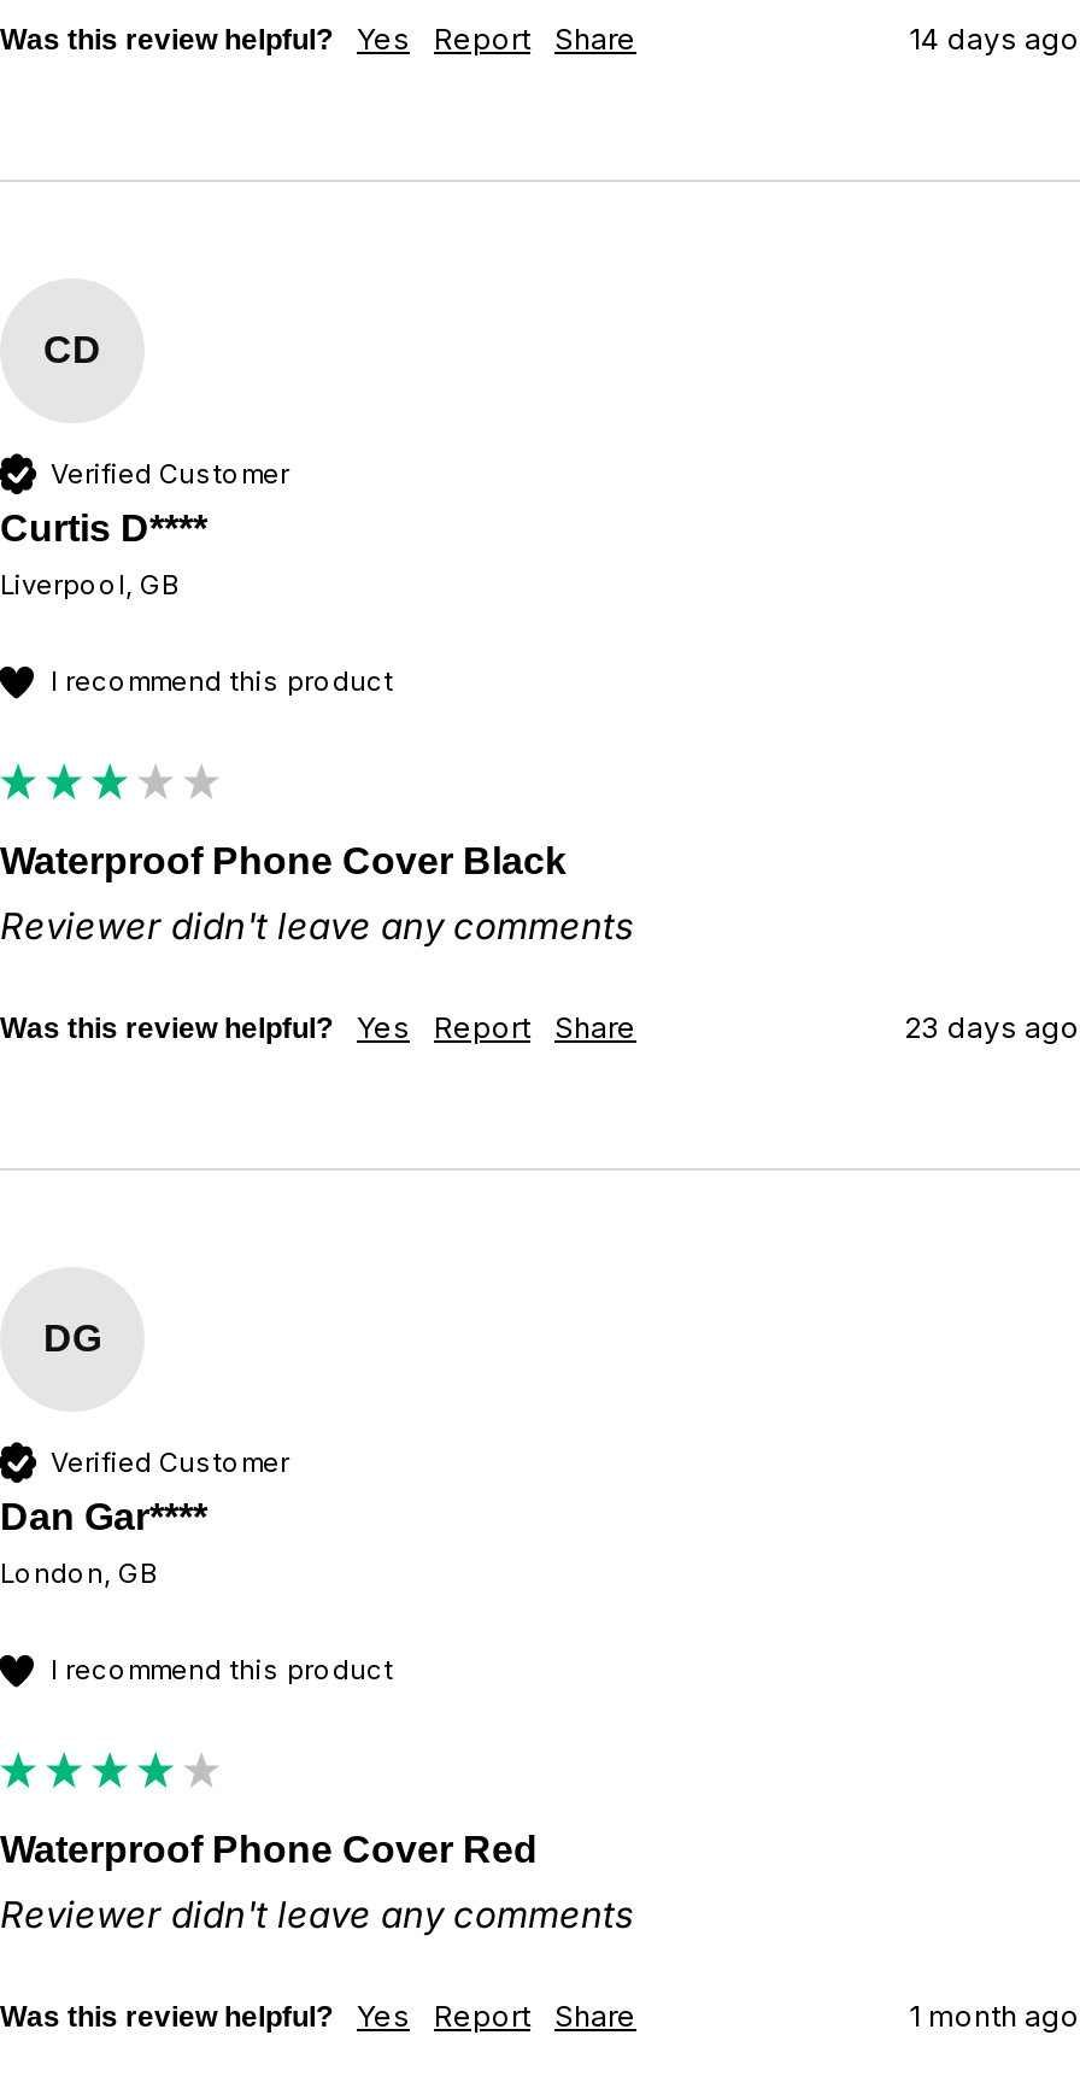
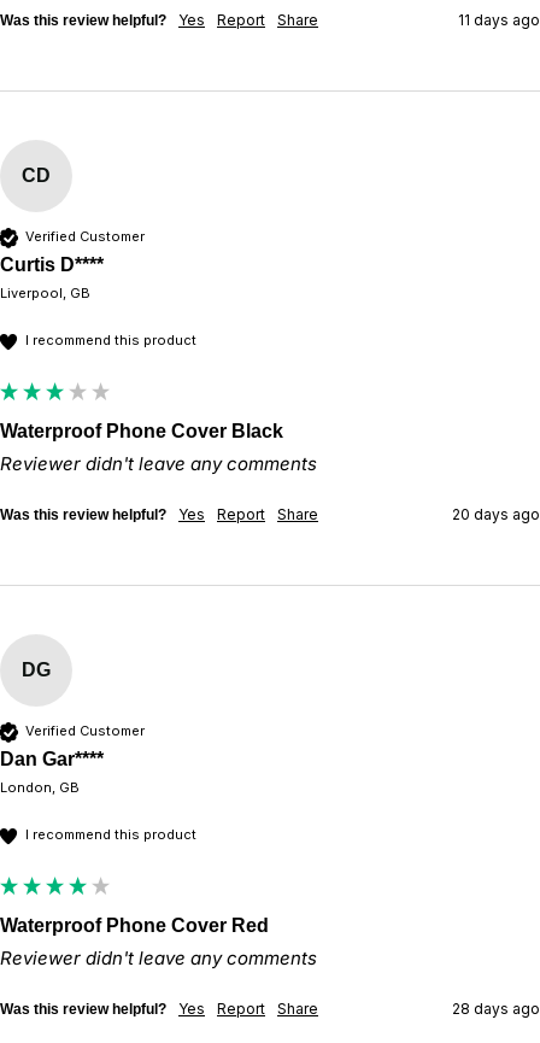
[909,20,1080,57] 14 days ago -> [458,10,540,28] 11 days ago
[904,1009,1080,1045] 23 days ago -> [452,505,540,523] 20 days ago
[909,1998,1080,2034] 1 month ago -> [452,999,540,1017] 28 days ago

